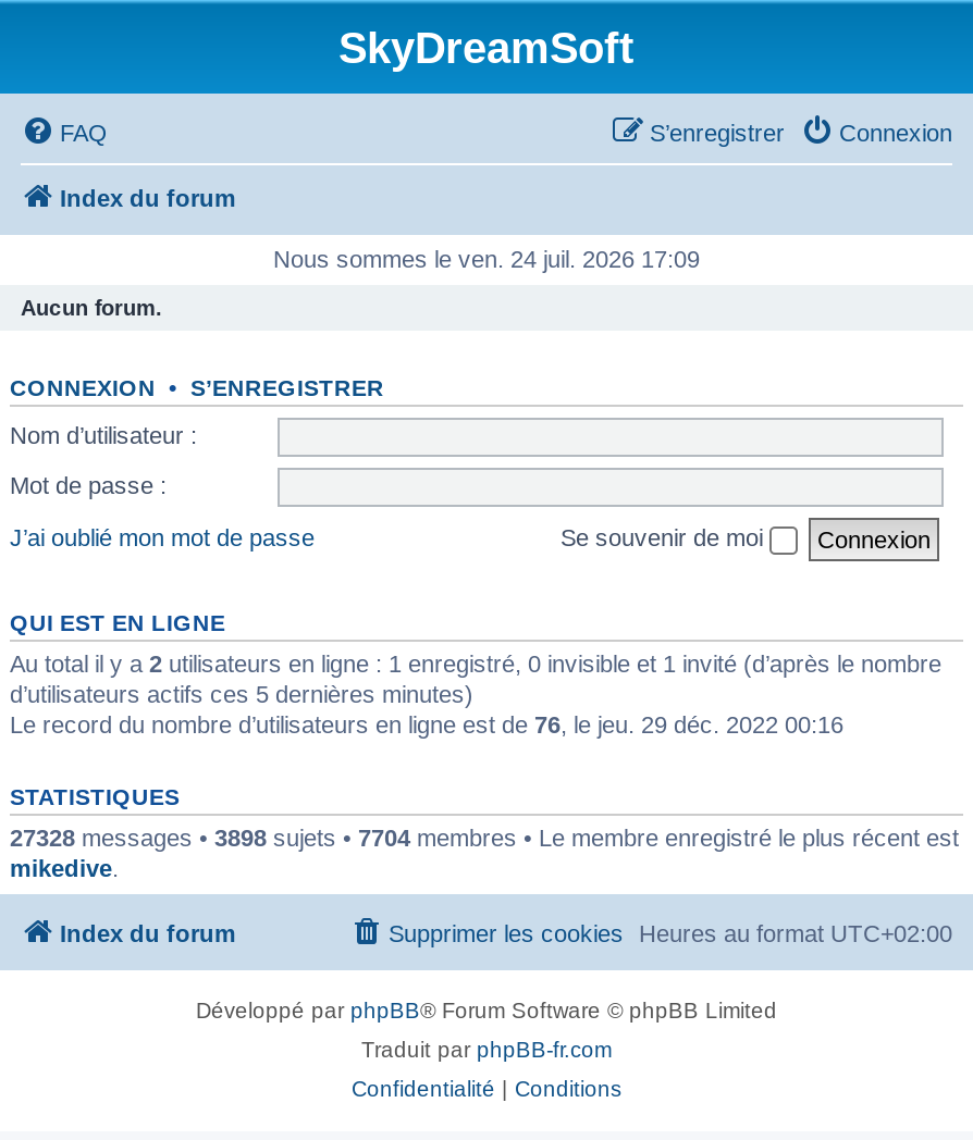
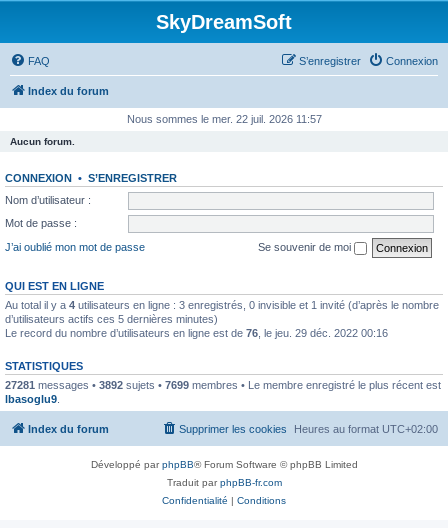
[273,246,700,272] Nous sommes le ven. 24 juil. 2026 17:09 -> [126,113,321,125] Nous sommes le mer. 22 juil. 2026 11:57
[10,649,941,676] Au total il y a 2 utilisateurs en ligne : 1 enregistré, 0 invisible et 1 invité (d’après le nombre -> [5,298,439,310] Au total il y a 4 utilisateurs en ligne : 3 enregistrés, 0 invisible et 1 invité (d’après le nombre
[10,823,959,880] 27328 messages • 3898 sujets • 7704 membres • Le membre enregistré le plus récent est | mikedive. -> [5,378,441,404] 27281 messages • 3892 sujets • 7699 membres • Le membre enregistré le plus récent est | lbasoglu9.

